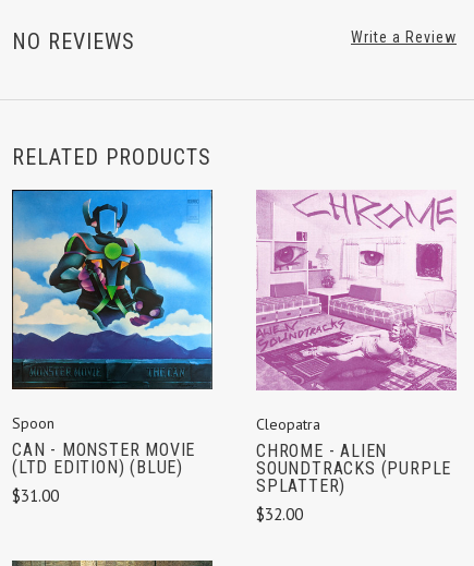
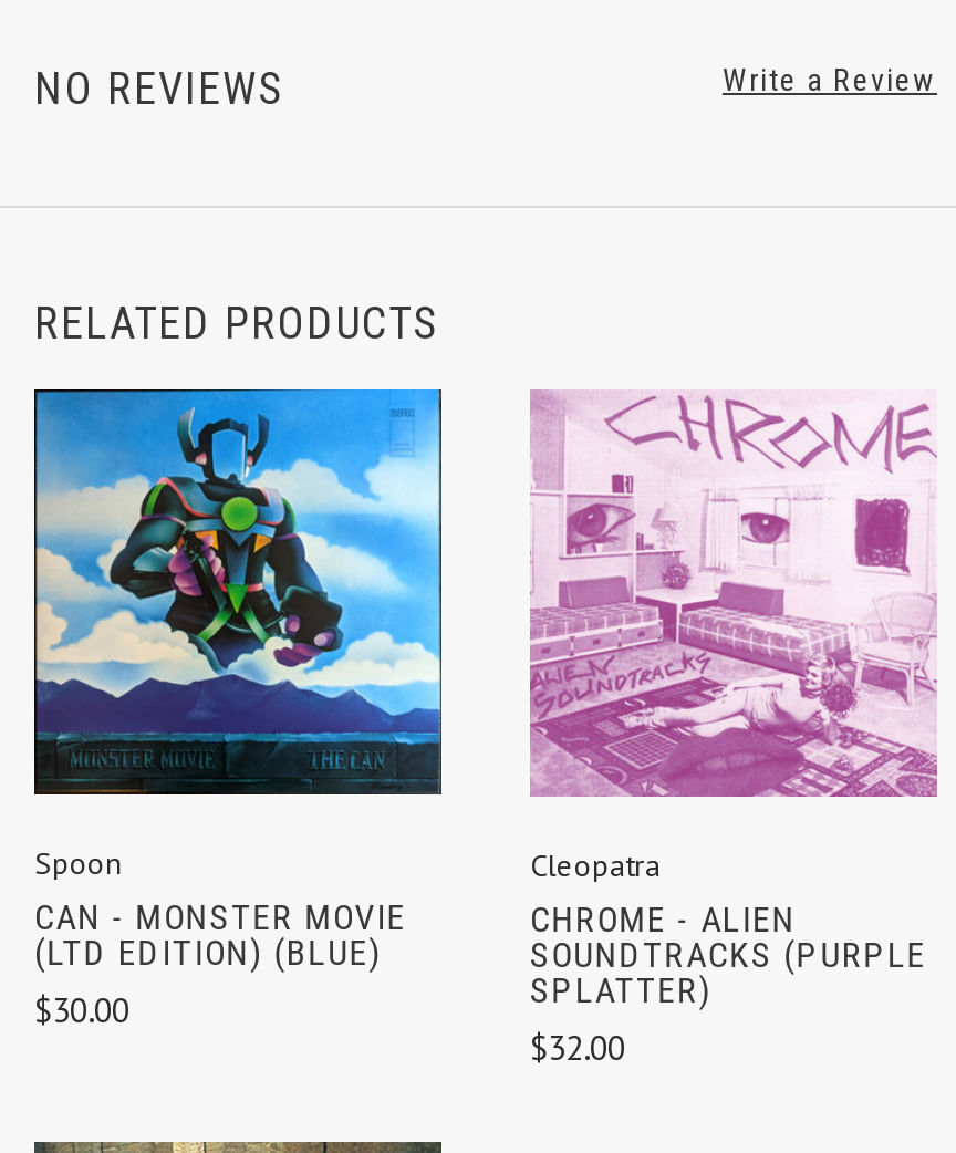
[12,485,59,506] $31.00 -> [34,988,129,1032] $30.00

